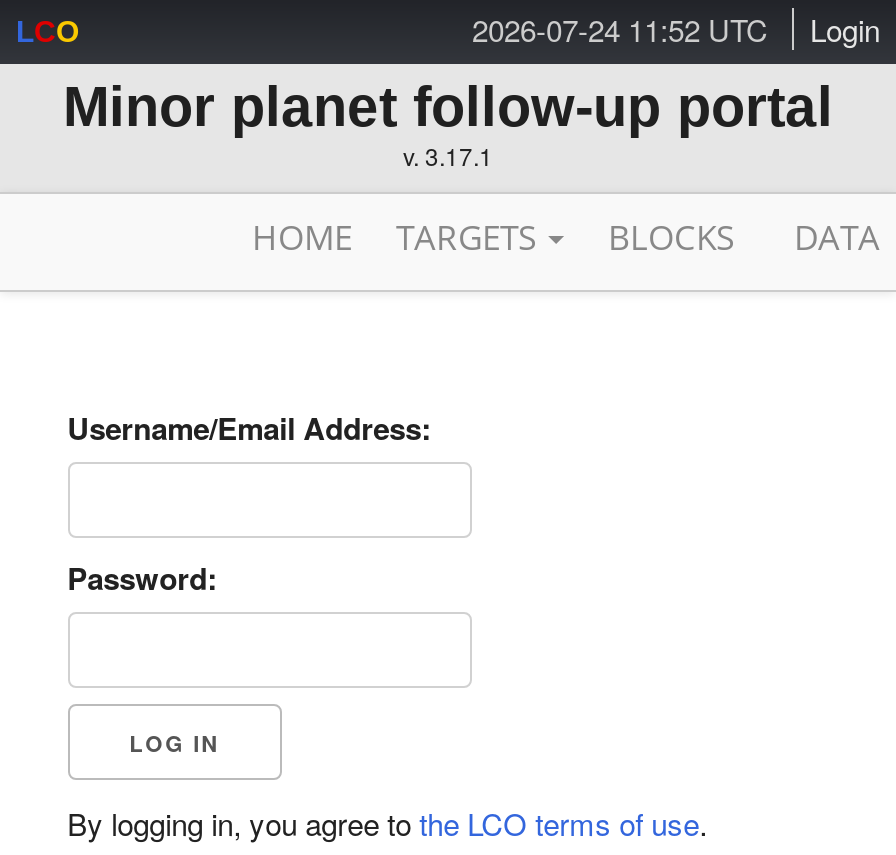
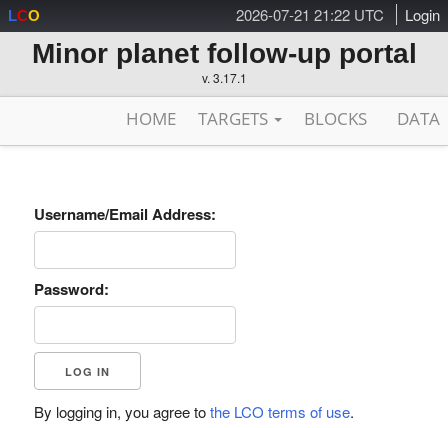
[472,8,880,50] 2026-07-24 11:52 UTC Login -> [236,4,440,25] 2026-07-21 21:22 UTC Login

